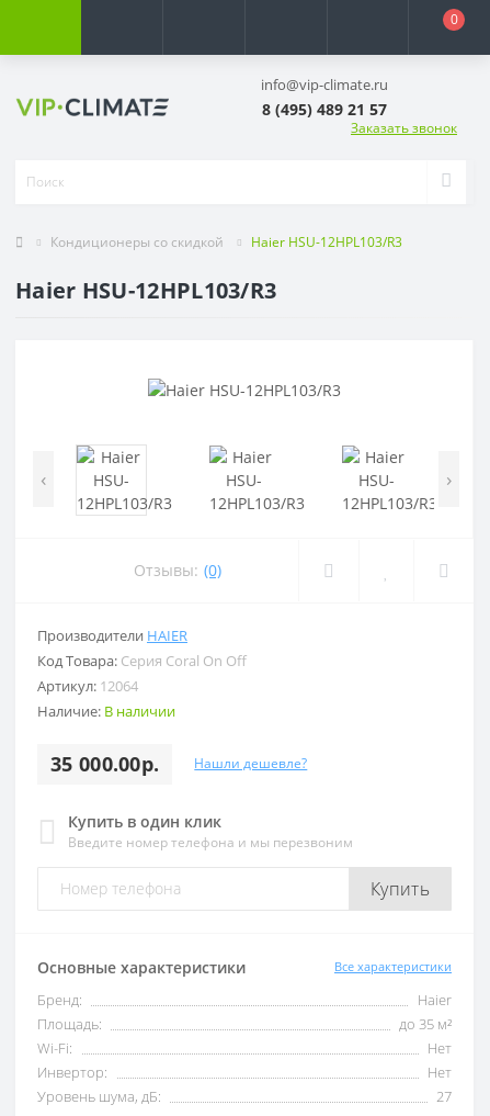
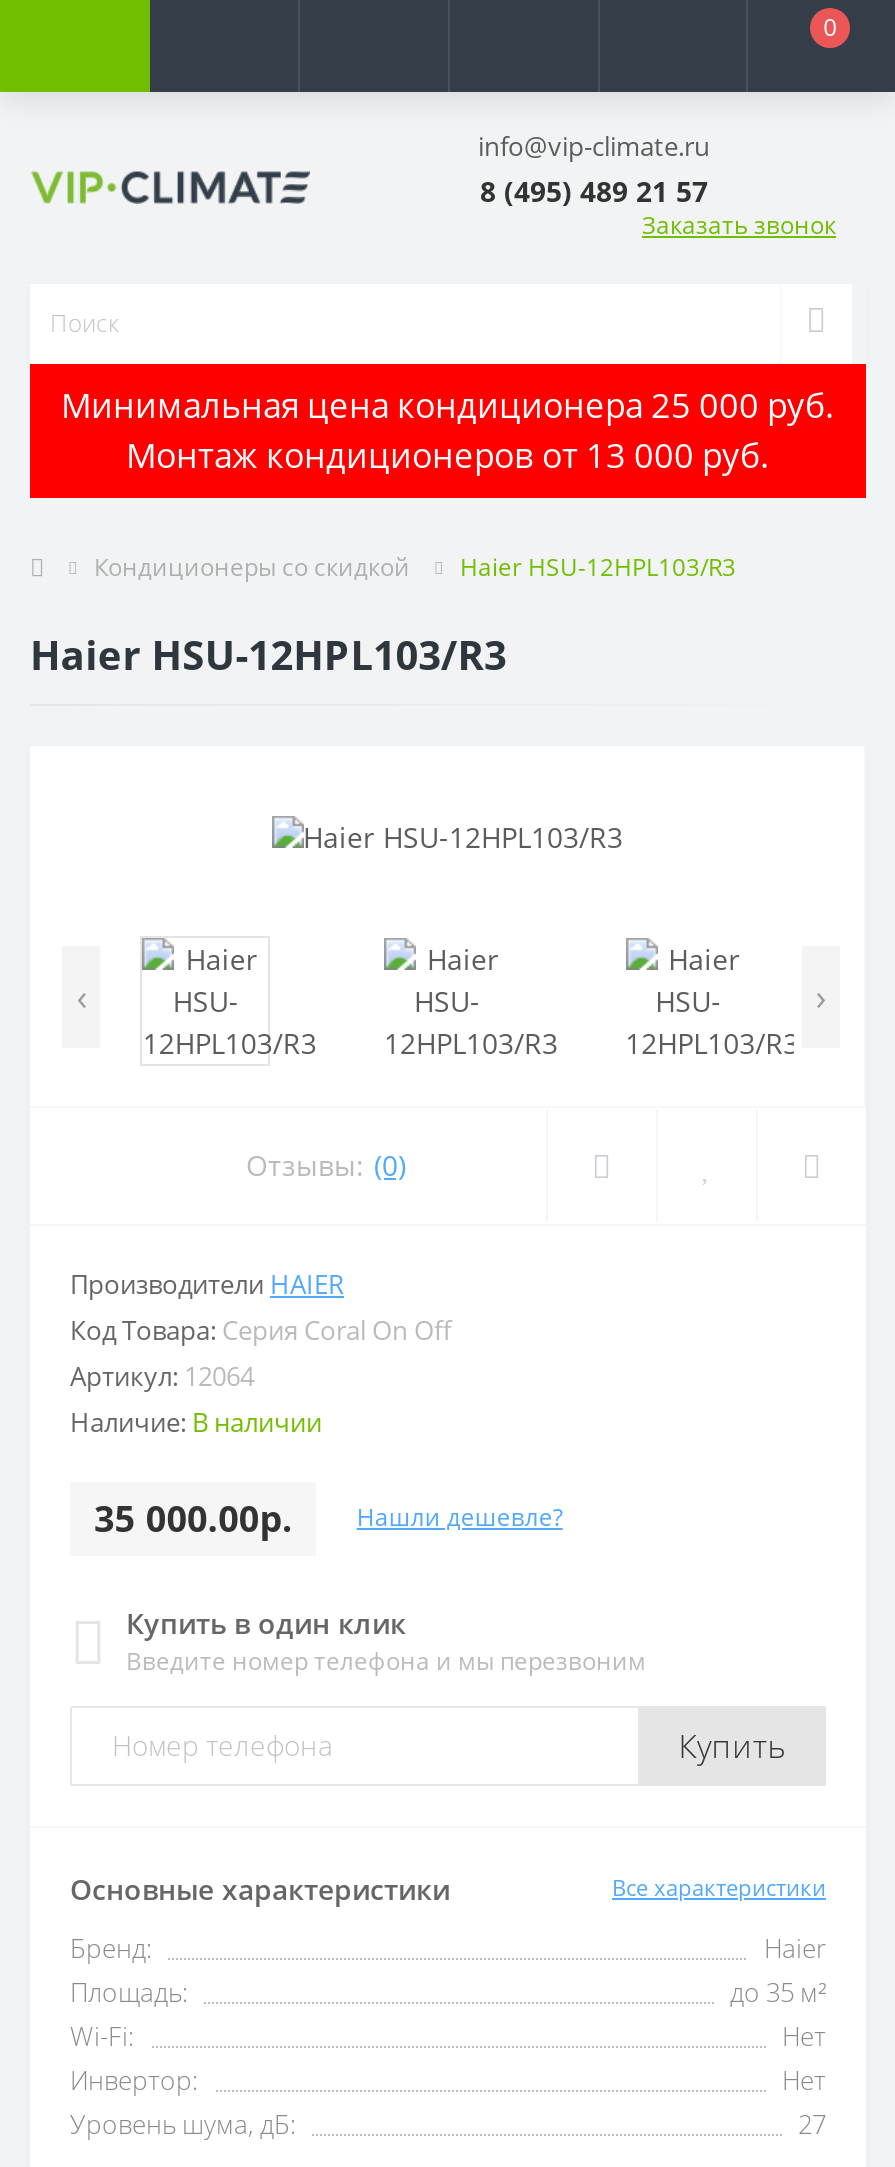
none -> [61,382,835,478] Минимальная цена кондиционера 25 000 руб. | Монтаж кондиционеров от 13 000 руб.

